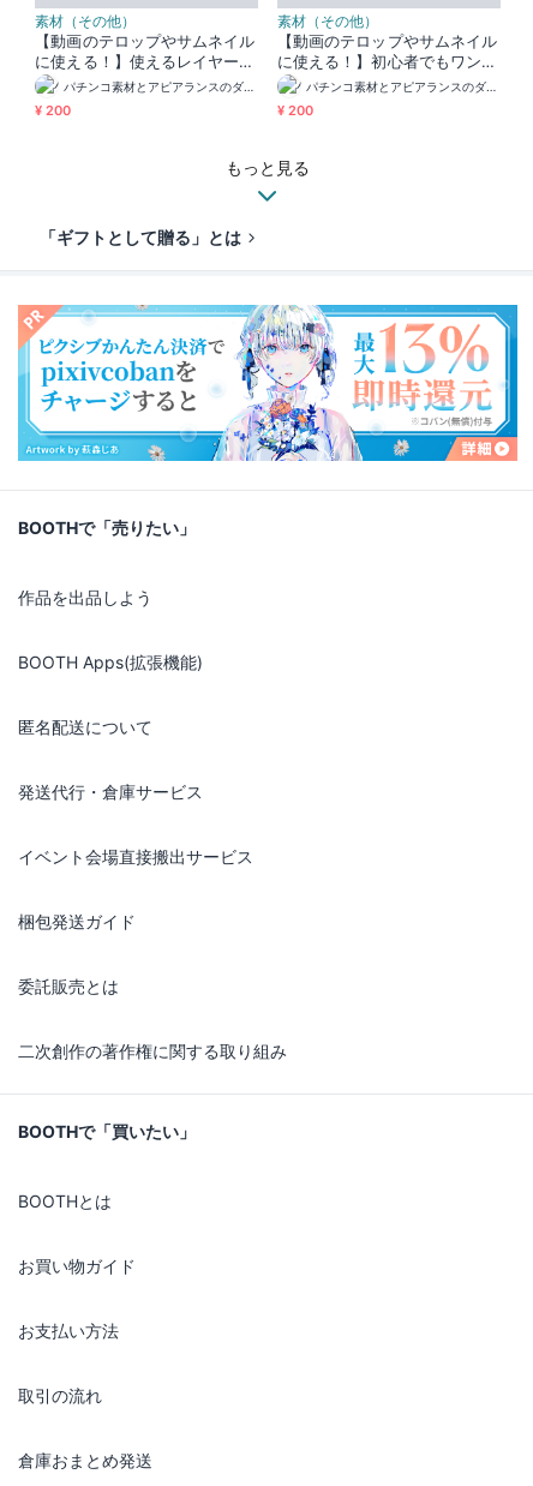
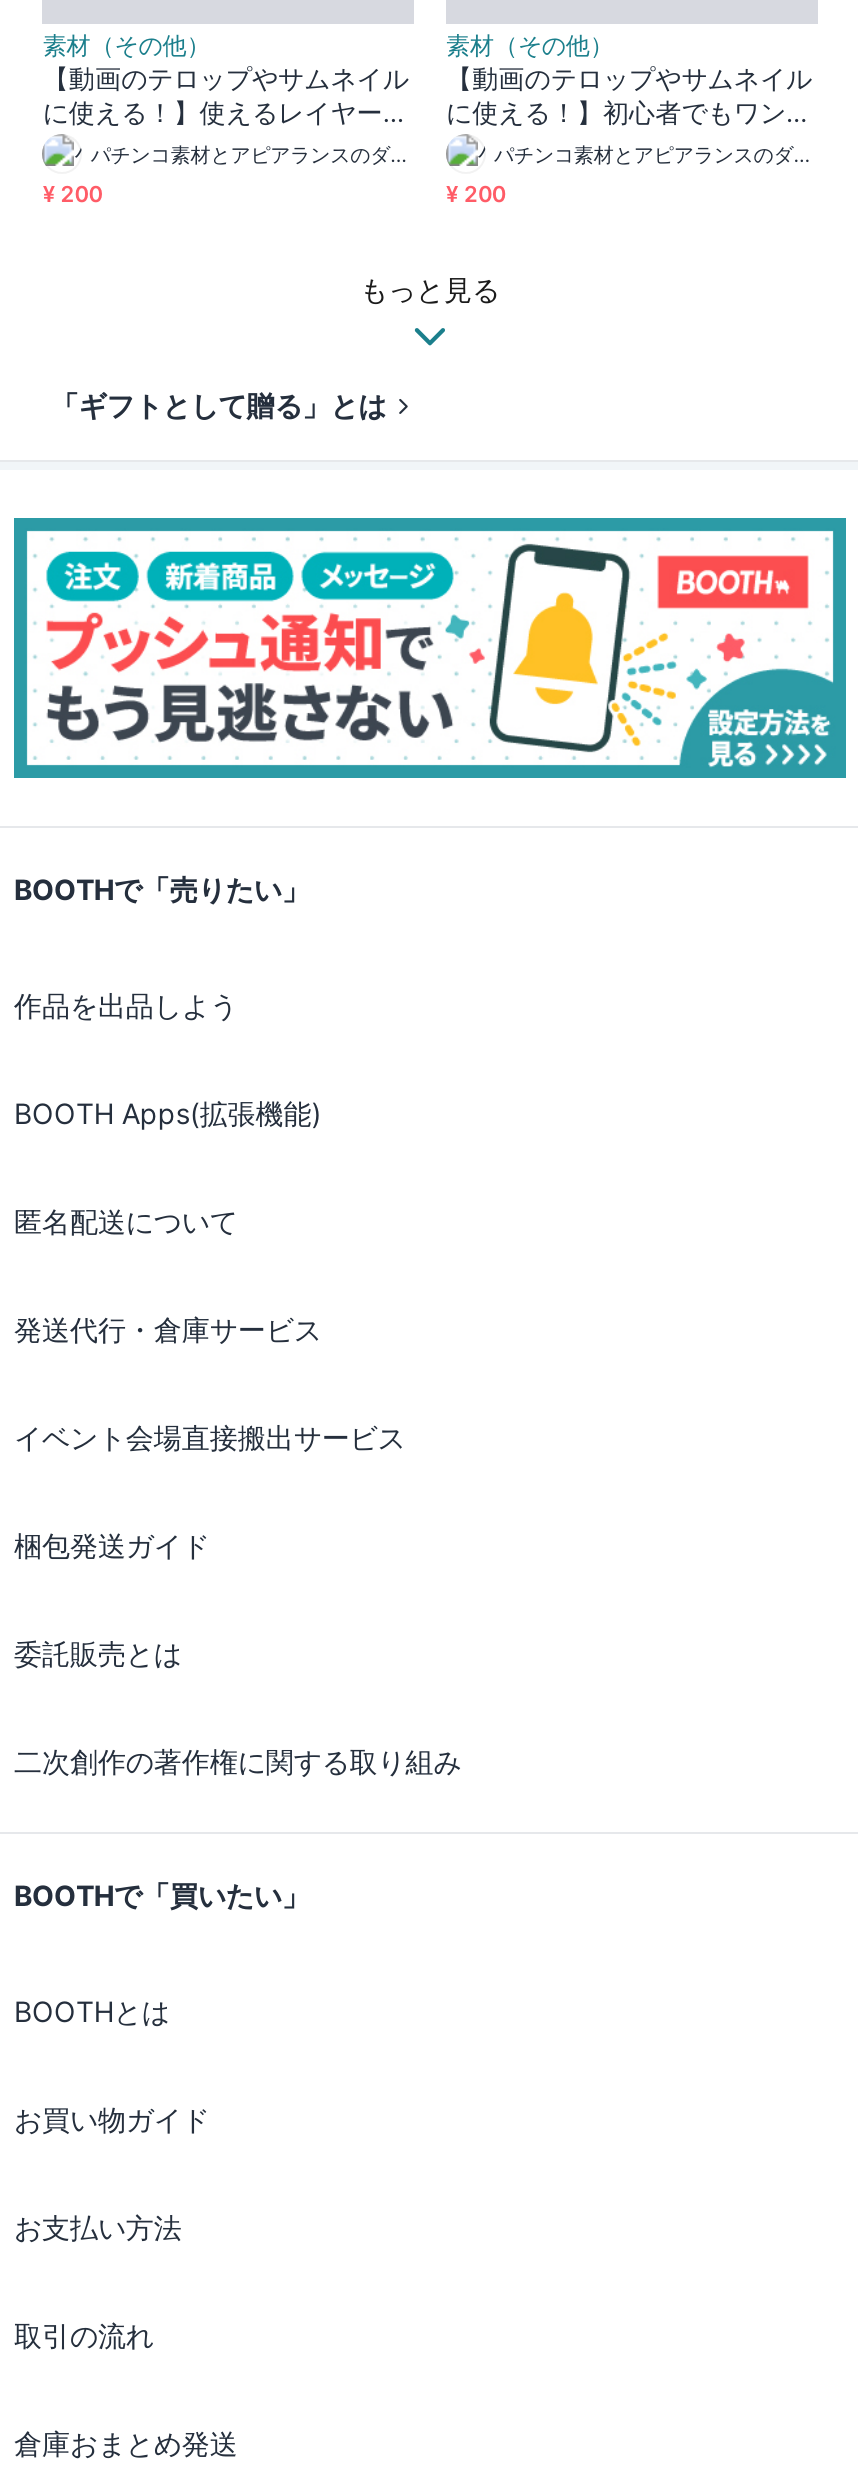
[17,304,519,462] [image] -> [12,516,848,780] [image]

